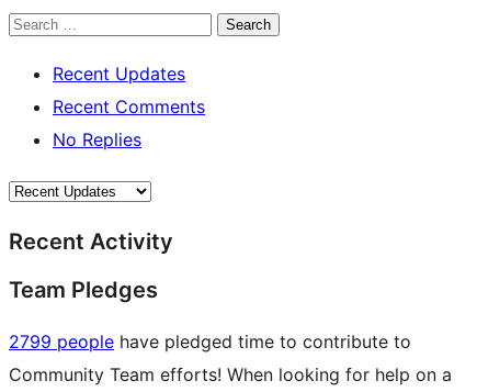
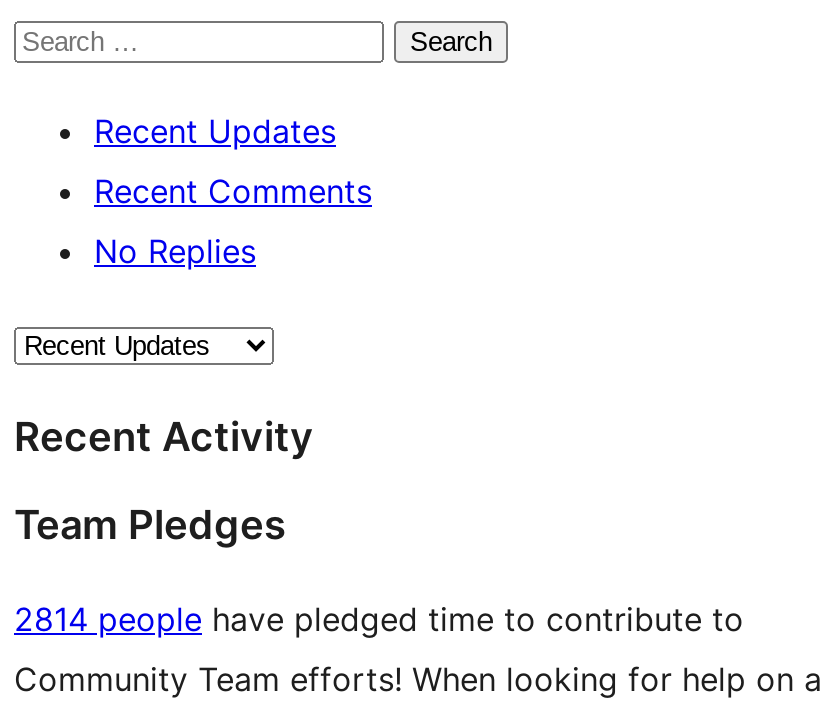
[9,331,411,352] 2799 people have pledged time to contribute to -> [14,599,744,639] 2814 people have pledged time to contribute to

